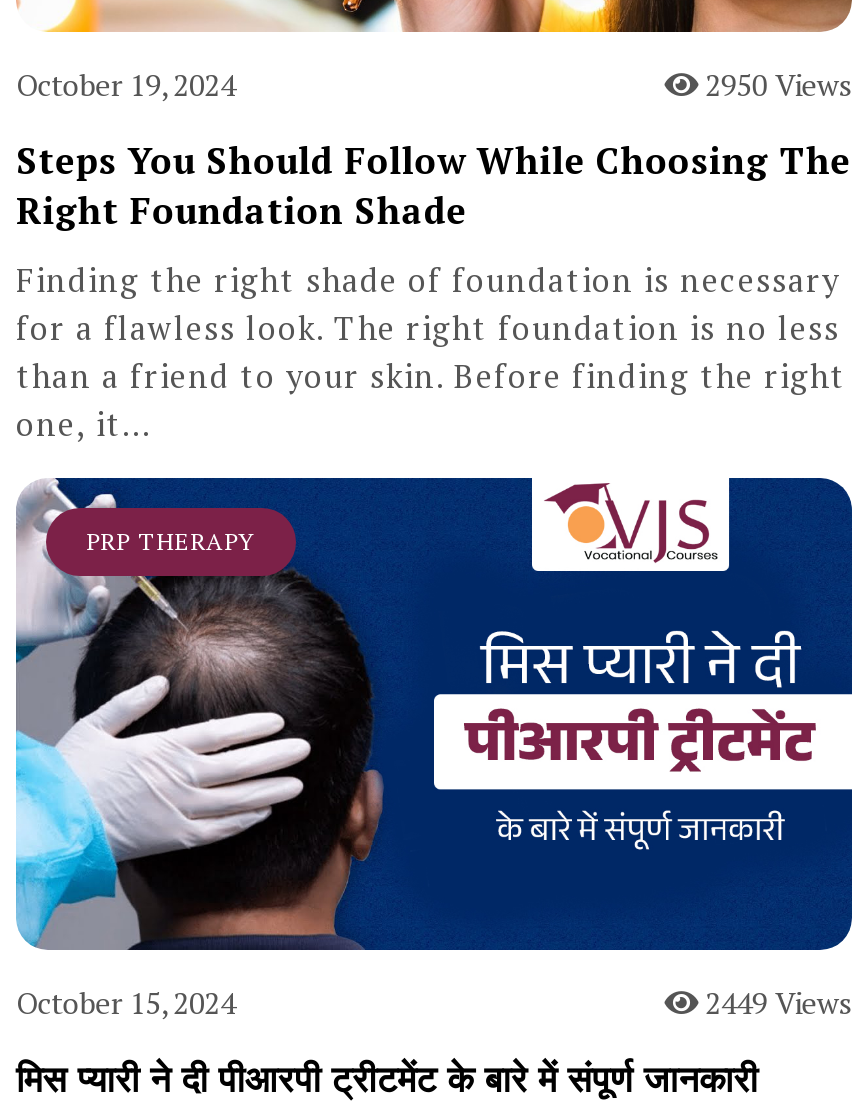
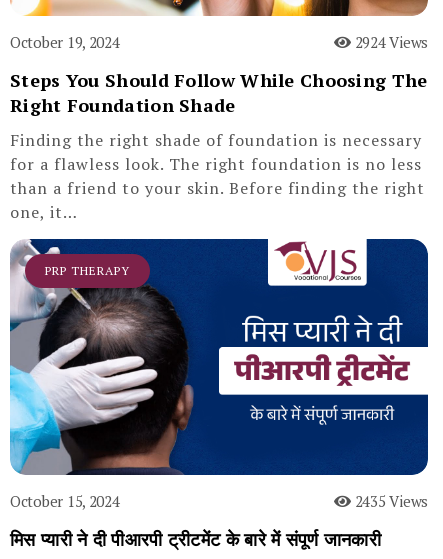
[698,65,852,105] 2950 Views -> [351,32,428,52] 2924 Views
[698,981,852,1021] 2449 Views -> [351,491,428,511] 2435 Views

